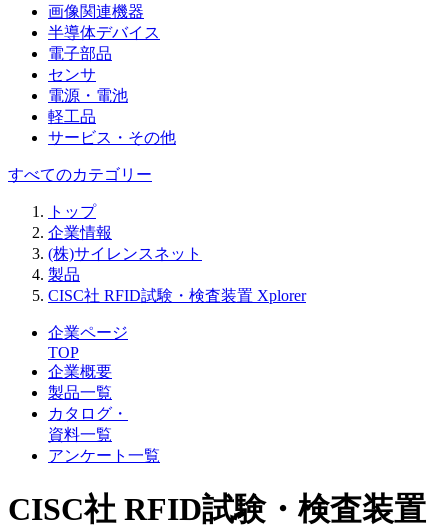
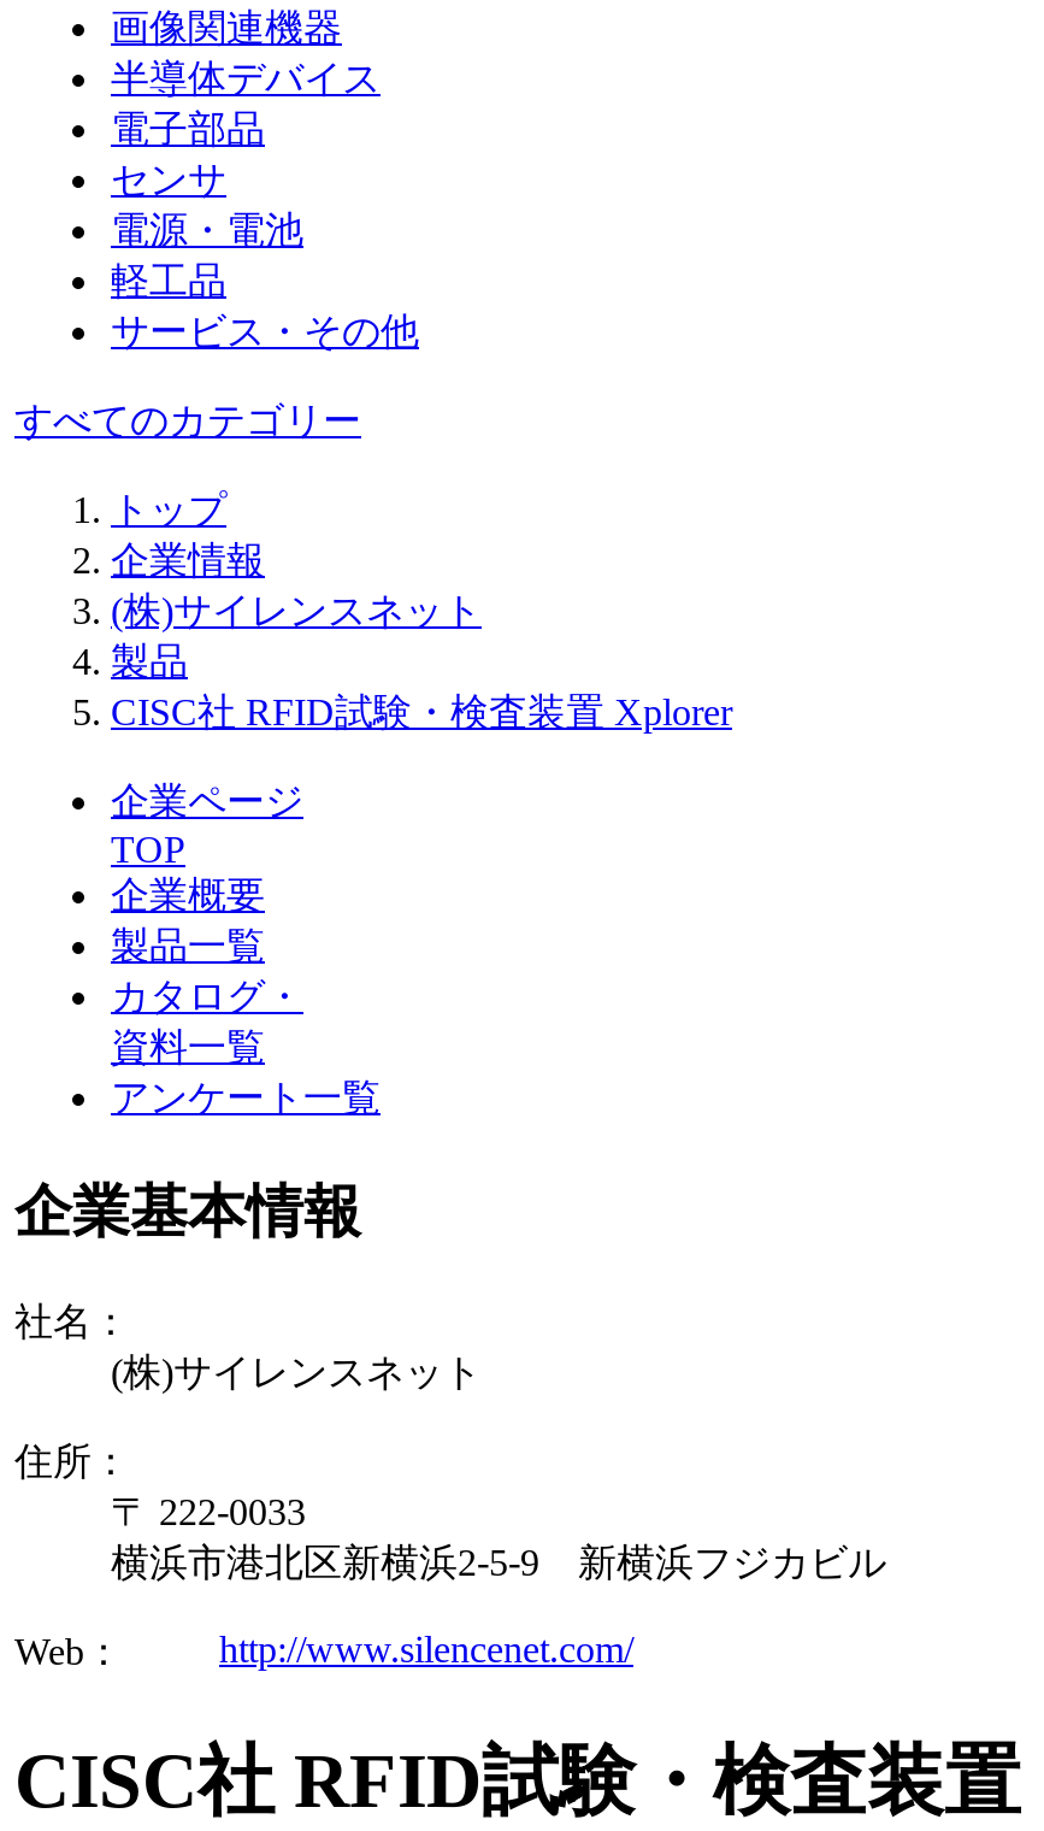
none -> [14,1180,886,1672] 企業基本情報 | 社名： | (株)サイレンスネット | 住所： | 〒 222-0033 | 横浜市港北区新横浜2-5-9 新横浜フジカビル | Web： | http://www.silencenet.com/

